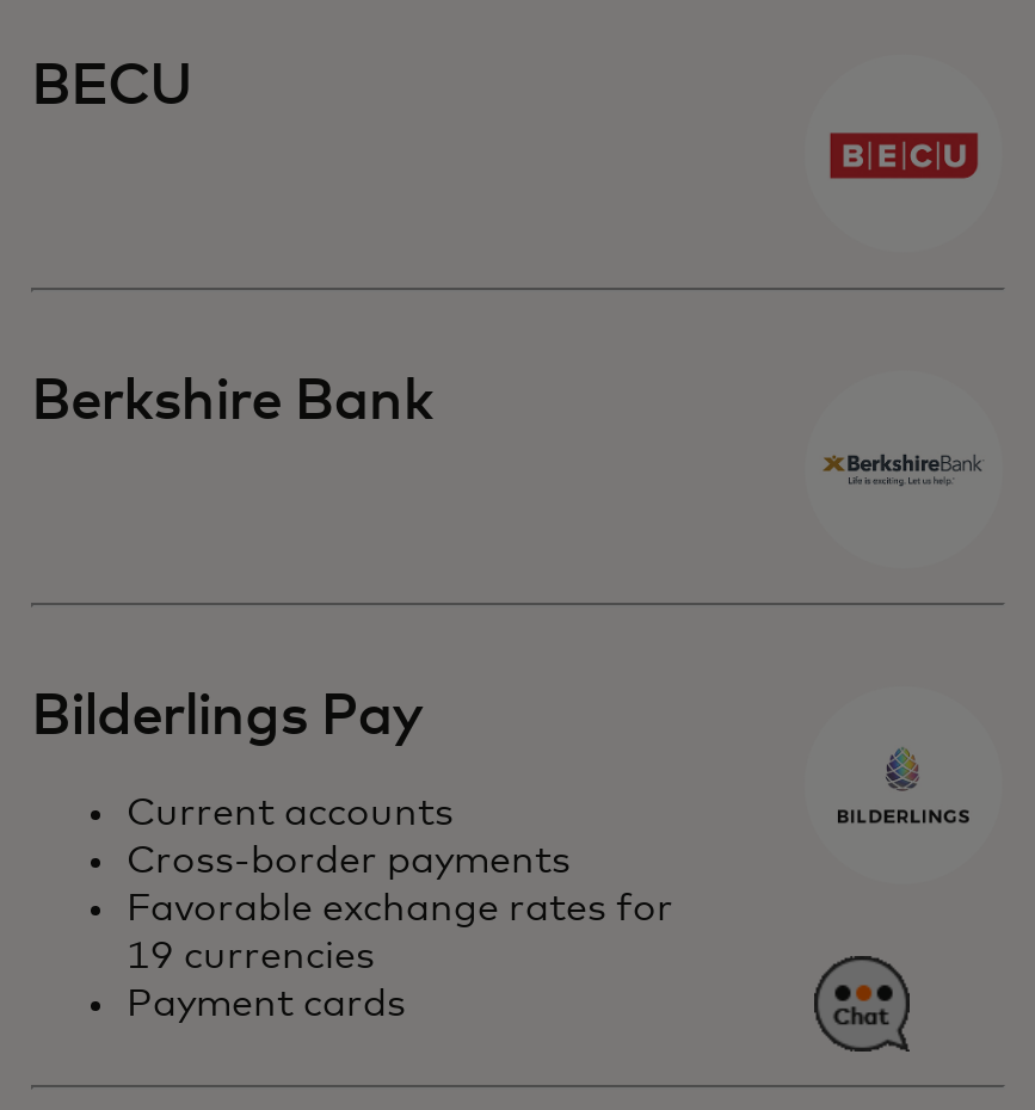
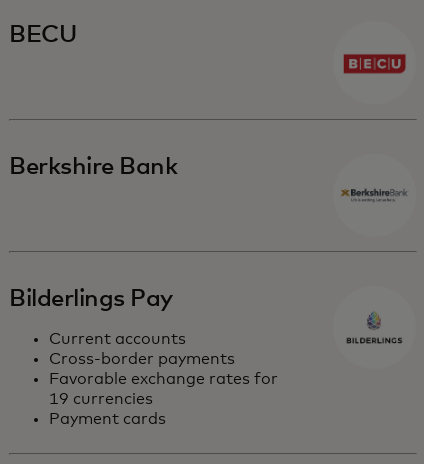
[812,954,912,1054] [image] -> none

